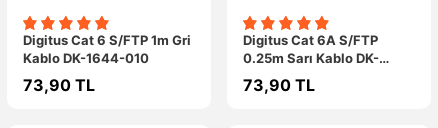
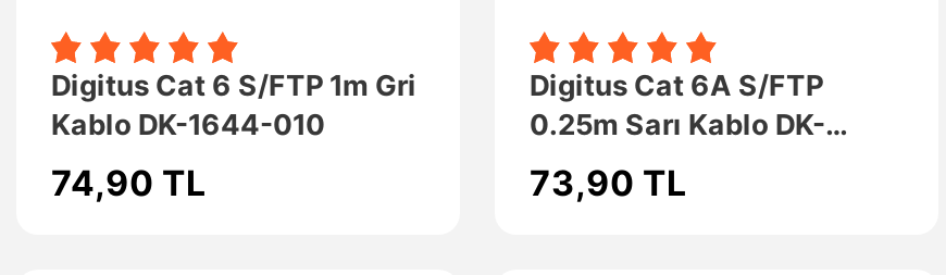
[23,75,95,95] 73,90 TL -> [51,160,206,203] 74,90 TL

